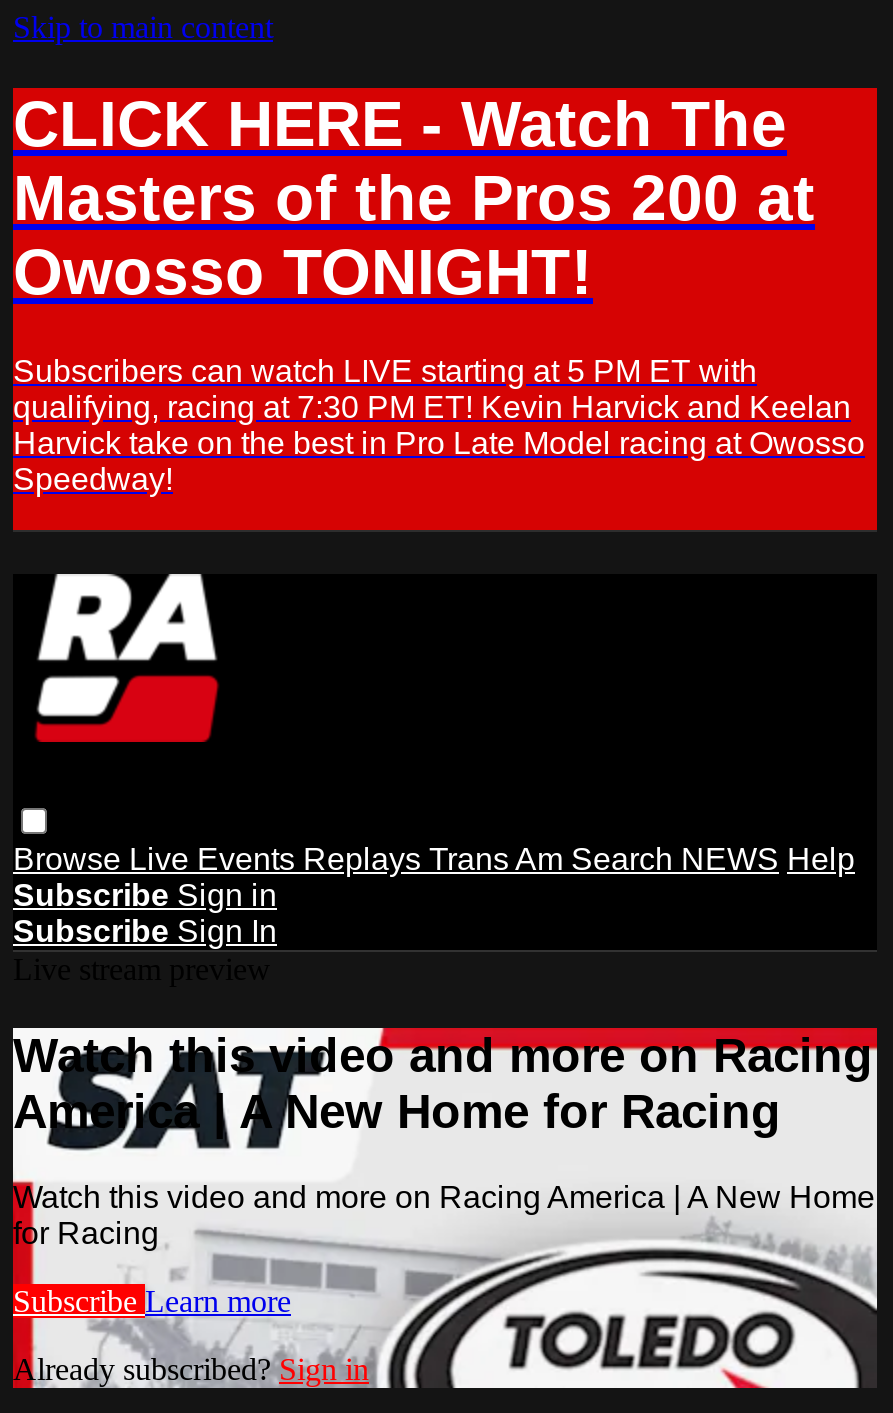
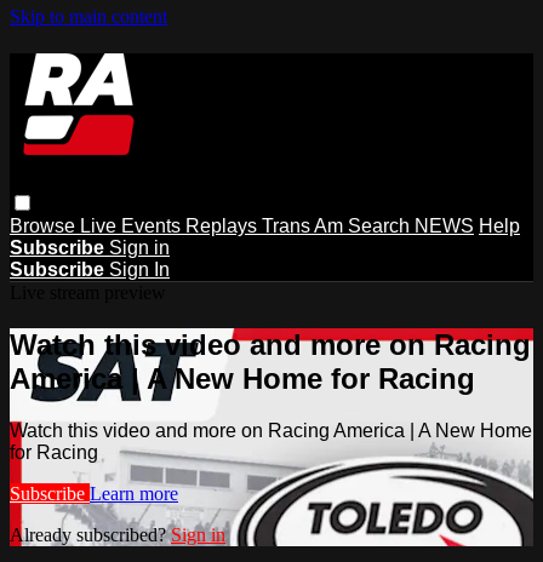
[11,86,879,496] [image] | CLICK HERE - Watch The | Masters of the Pros 200 at | Owosso TONIGHT! | Subscribers can watch LIVE starting at 5 PM ET with | qualifying, racing at 7:30 PM ET! Kevin Harvick and Keelan | Harvick take on the best in Pro Late Model racing at Owosso | Speedway! -> none

